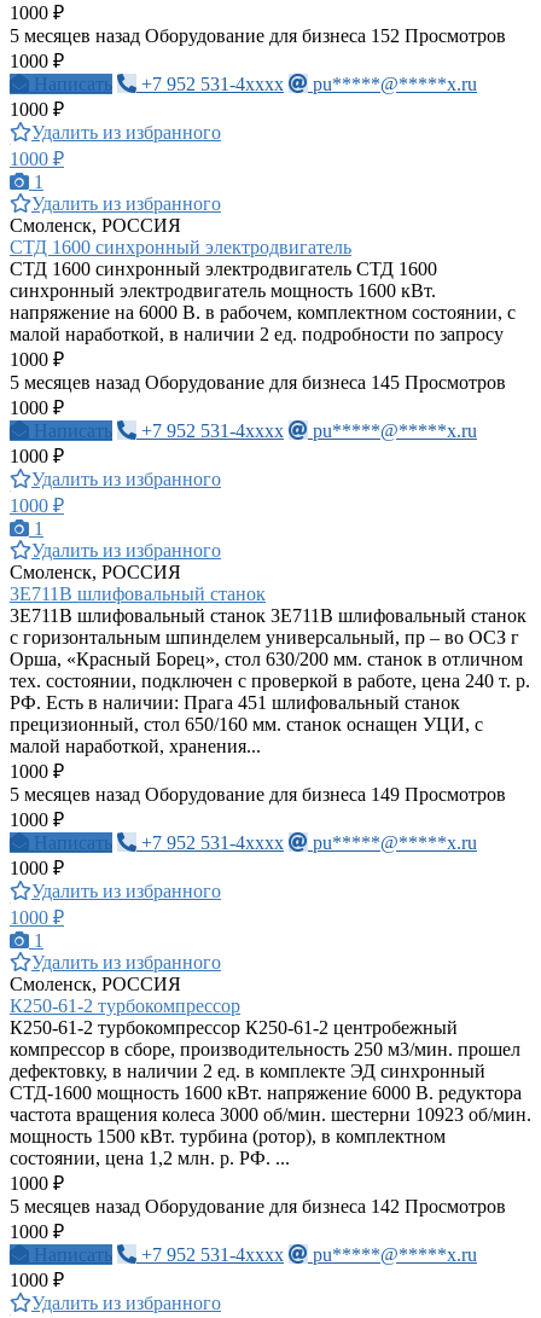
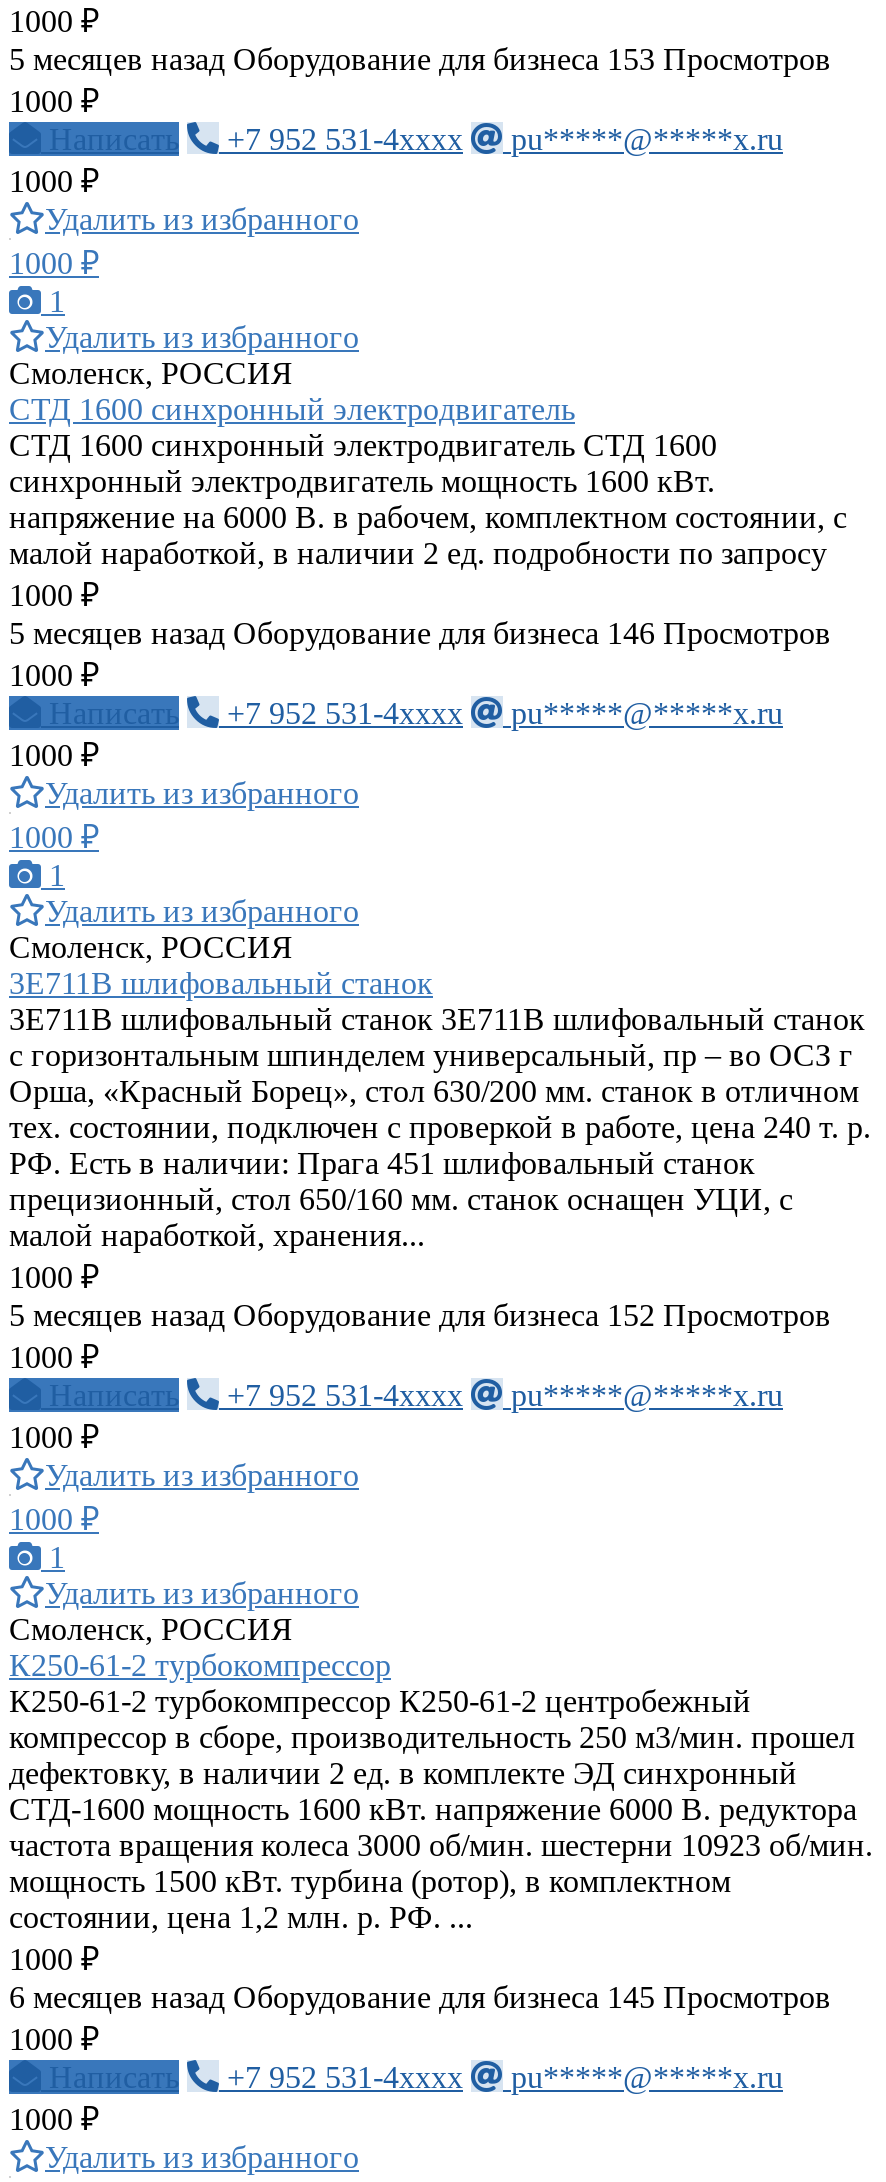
moved [10,25,506,46] -> [9,1298,831,1332]: 5 месяцев назад Оборудование для бизнеса 152 Просмотров
none -> [9,42,831,76] 5 месяцев назад Оборудование для бизнеса 153 Просмотров
[10,372,506,393] 5 месяцев назад Оборудование для бизнеса 145 Просмотров -> [9,616,831,650] 5 месяцев назад Оборудование для бизнеса 146 Просмотров
[10,784,506,805] 5 месяцев назад Оборудование для бизнеса 149 Просмотров -> none
[10,1196,506,1217] 5 месяцев назад Оборудование для бизнеса 142 Просмотров -> [9,1980,831,2014] 6 месяцев назад Оборудование для бизнеса 145 Просмотров

